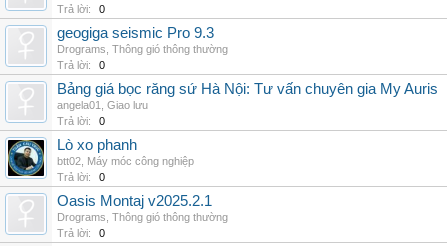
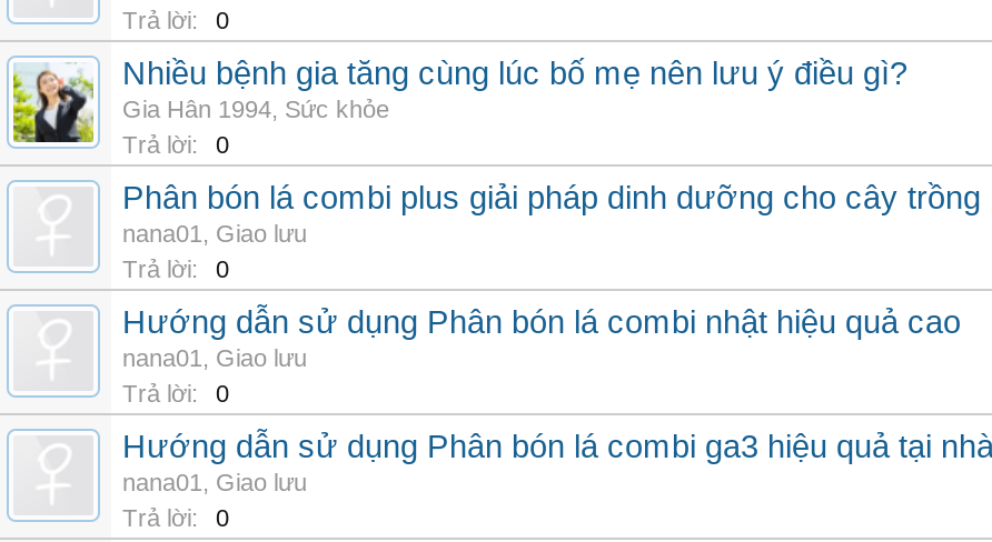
none -> [11,64,96,144] [image]
[57,25,228,55] geogiga seismic Pro 9.3 | Drograms, Thông gió thông thường -> [122,56,907,122] Nhiều bệnh gia tăng cùng lúc bố mẹ nên lưu ý điều gì? | Gia Hân 1994, Sức khỏe
[57,81,438,111] Bảng giá bọc răng sứ Hà Nội: Tư vấn chuyên gia My Auris | angela01, Giao lưu -> [122,180,981,247] Phân bón lá combi plus giải pháp dinh dưỡng cho cây trồng | nana01, Giao lưu
[7,139,45,177] [image] -> none
[57,137,194,167] Lò xo phanh | btt02, Máy móc công nghiệp -> [122,304,961,371] Hướng dẫn sử dụng Phân bón lá combi nhật hiệu quả cao | nana01, Giao lưu
[57,193,228,223] Oasis Montaj v2025.2.1 | Drograms, Thông gió thông thường -> [122,429,992,495] Hướng dẫn sử dụng Phân bón lá combi ga3 hiệu quả tại nhà | nana01, Giao lưu

